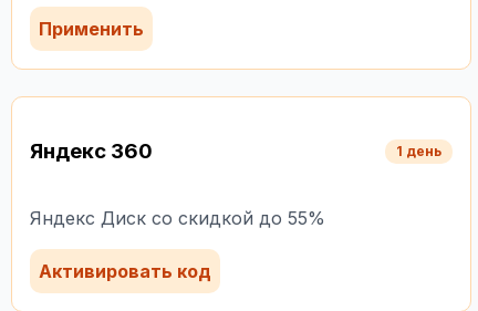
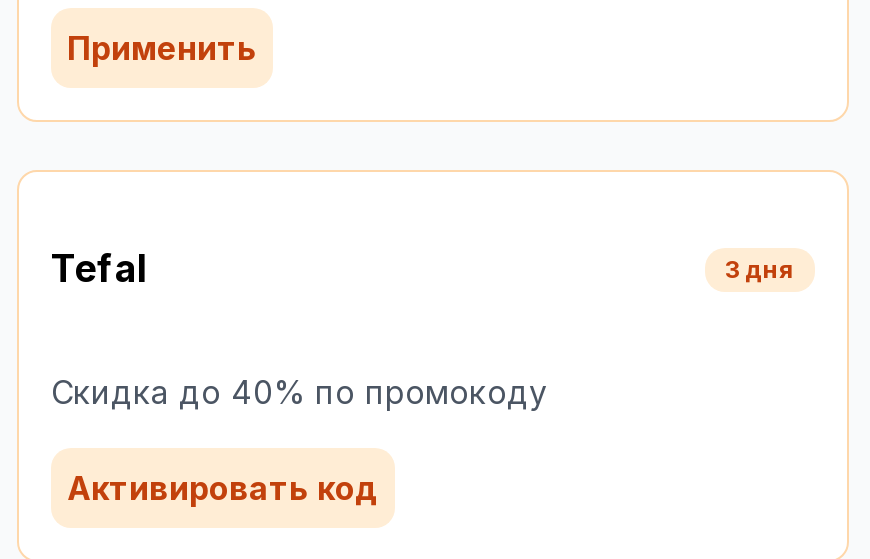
[30,138,441,163] Яндекс 360 | 1 день -> [51,246,795,292] Tefal | 3 дня
[30,207,325,229] Яндекс Диск со скидкой до 55% -> [51,372,547,412] Скидка до 40% по промокоду

